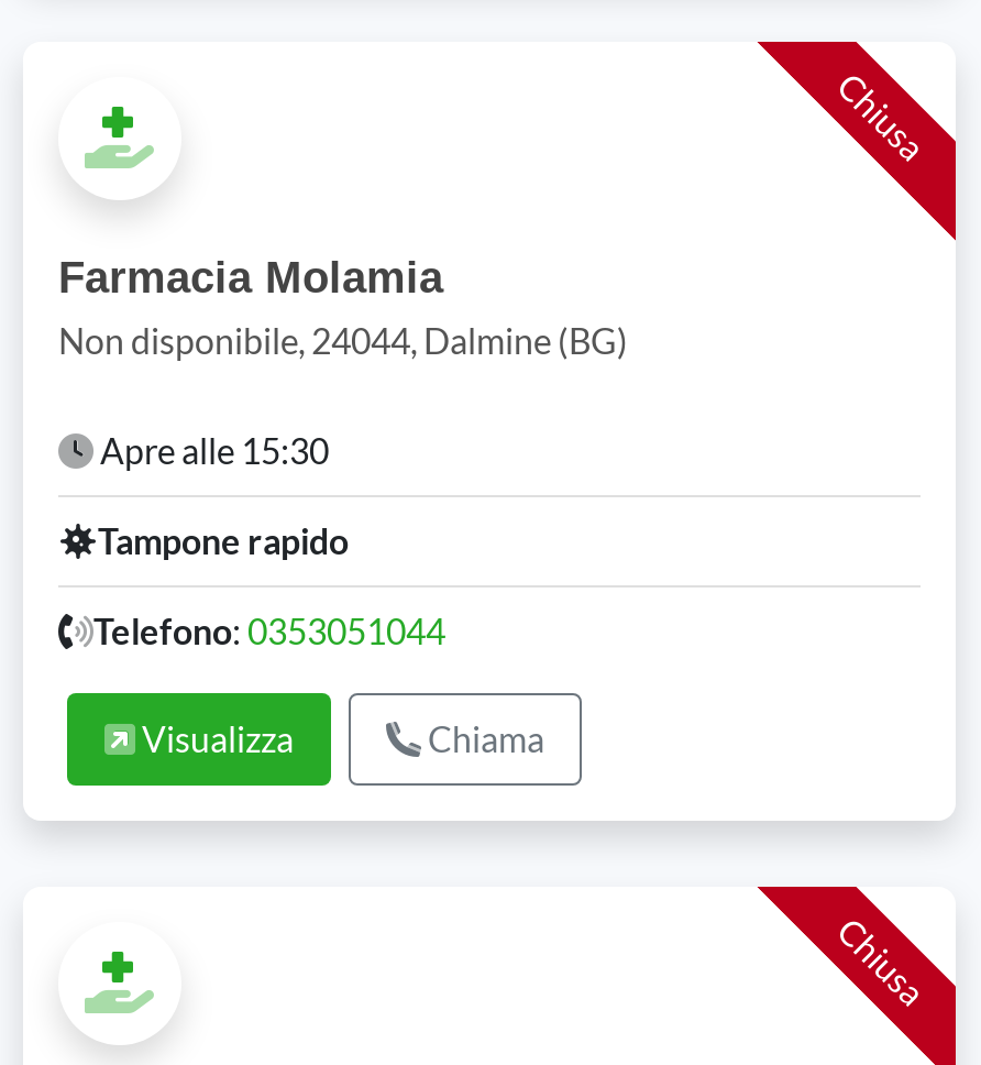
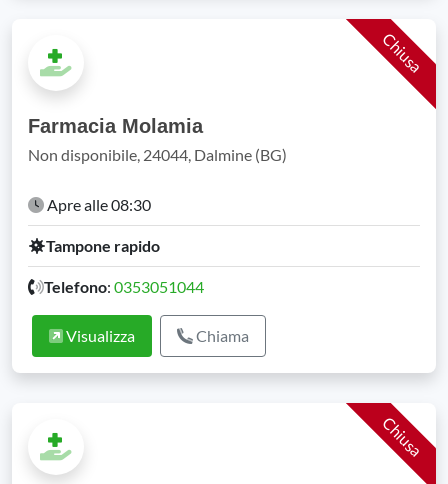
[93,429,329,471] Apre alle 15:30 -> [44,195,151,214] Apre alle 08:30

